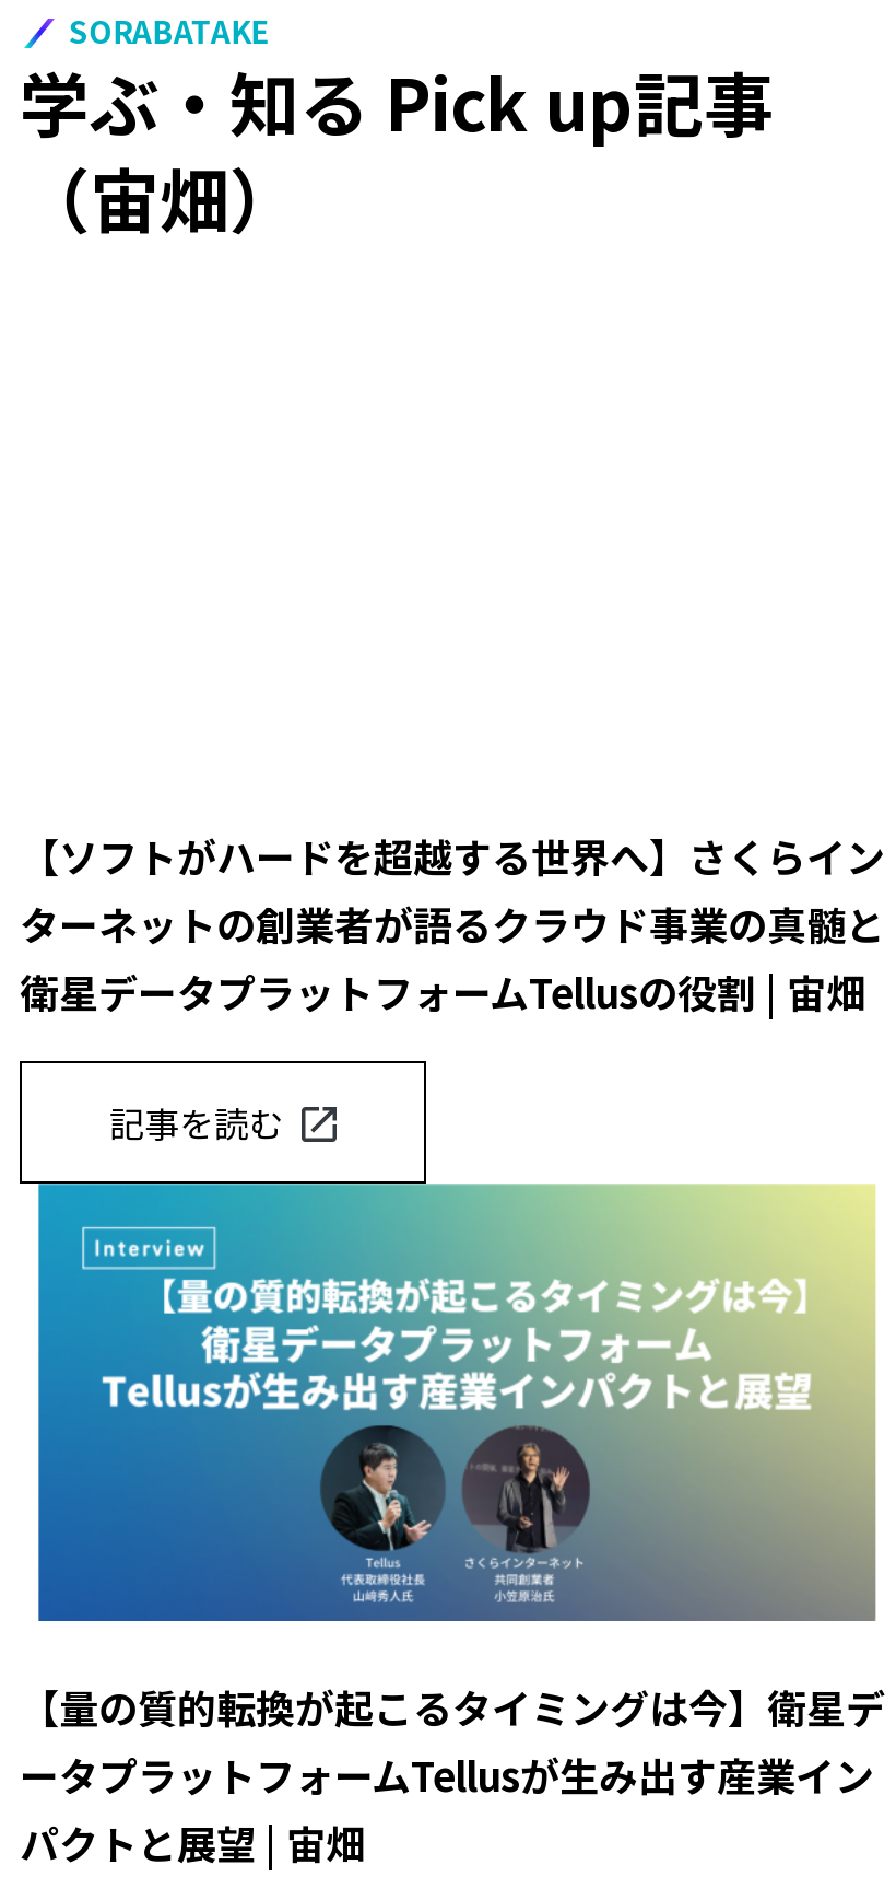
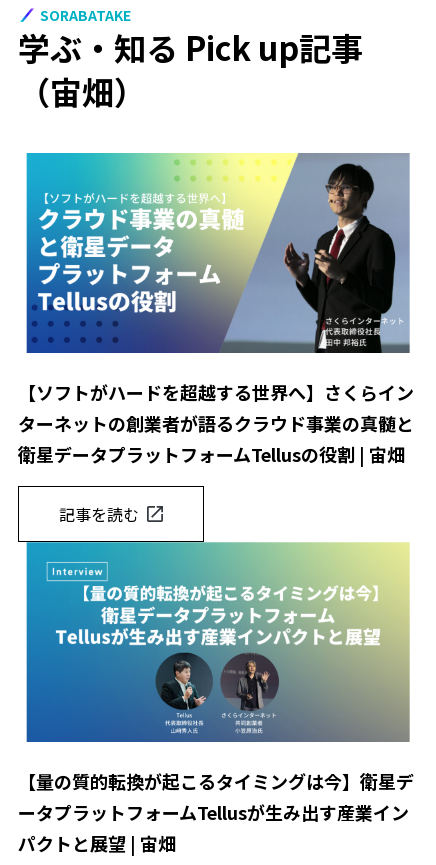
none -> [25,152,411,354] [image]

